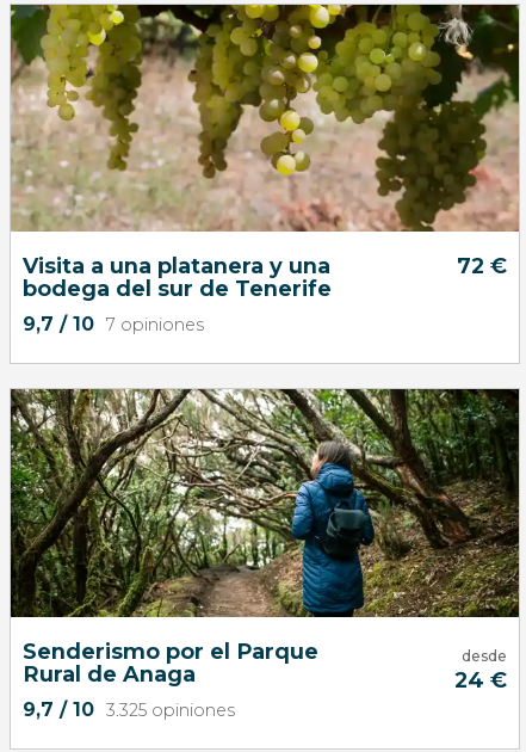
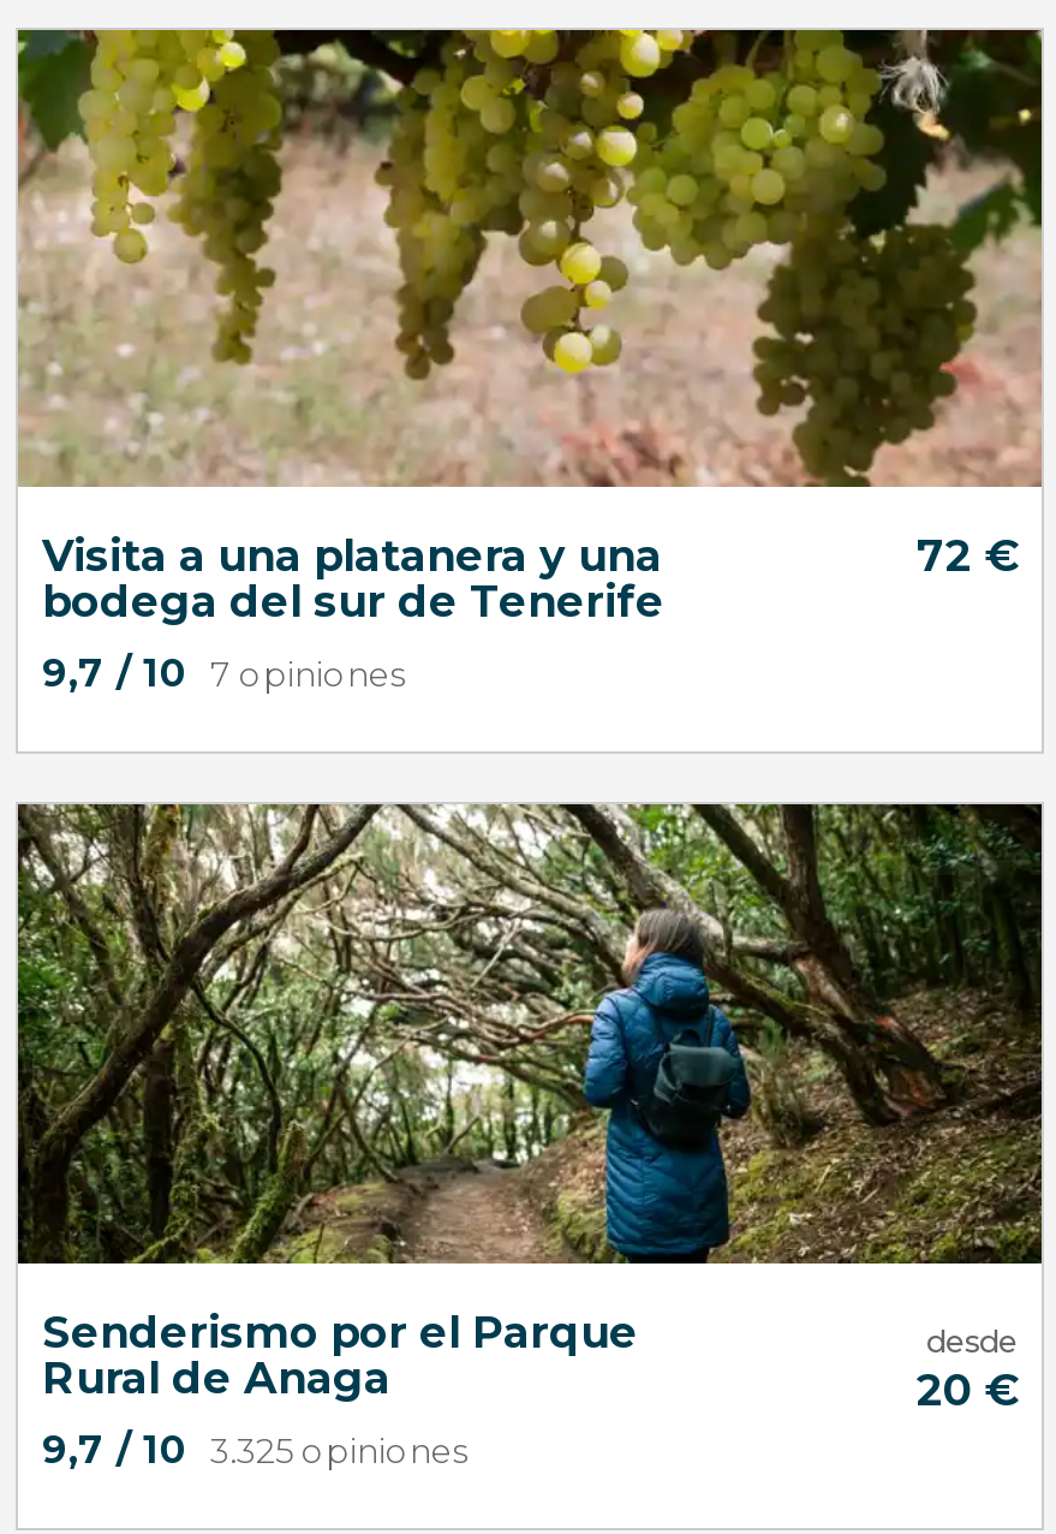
[454,667,507,693] 24 € -> [917,1364,1018,1417] 20 €

